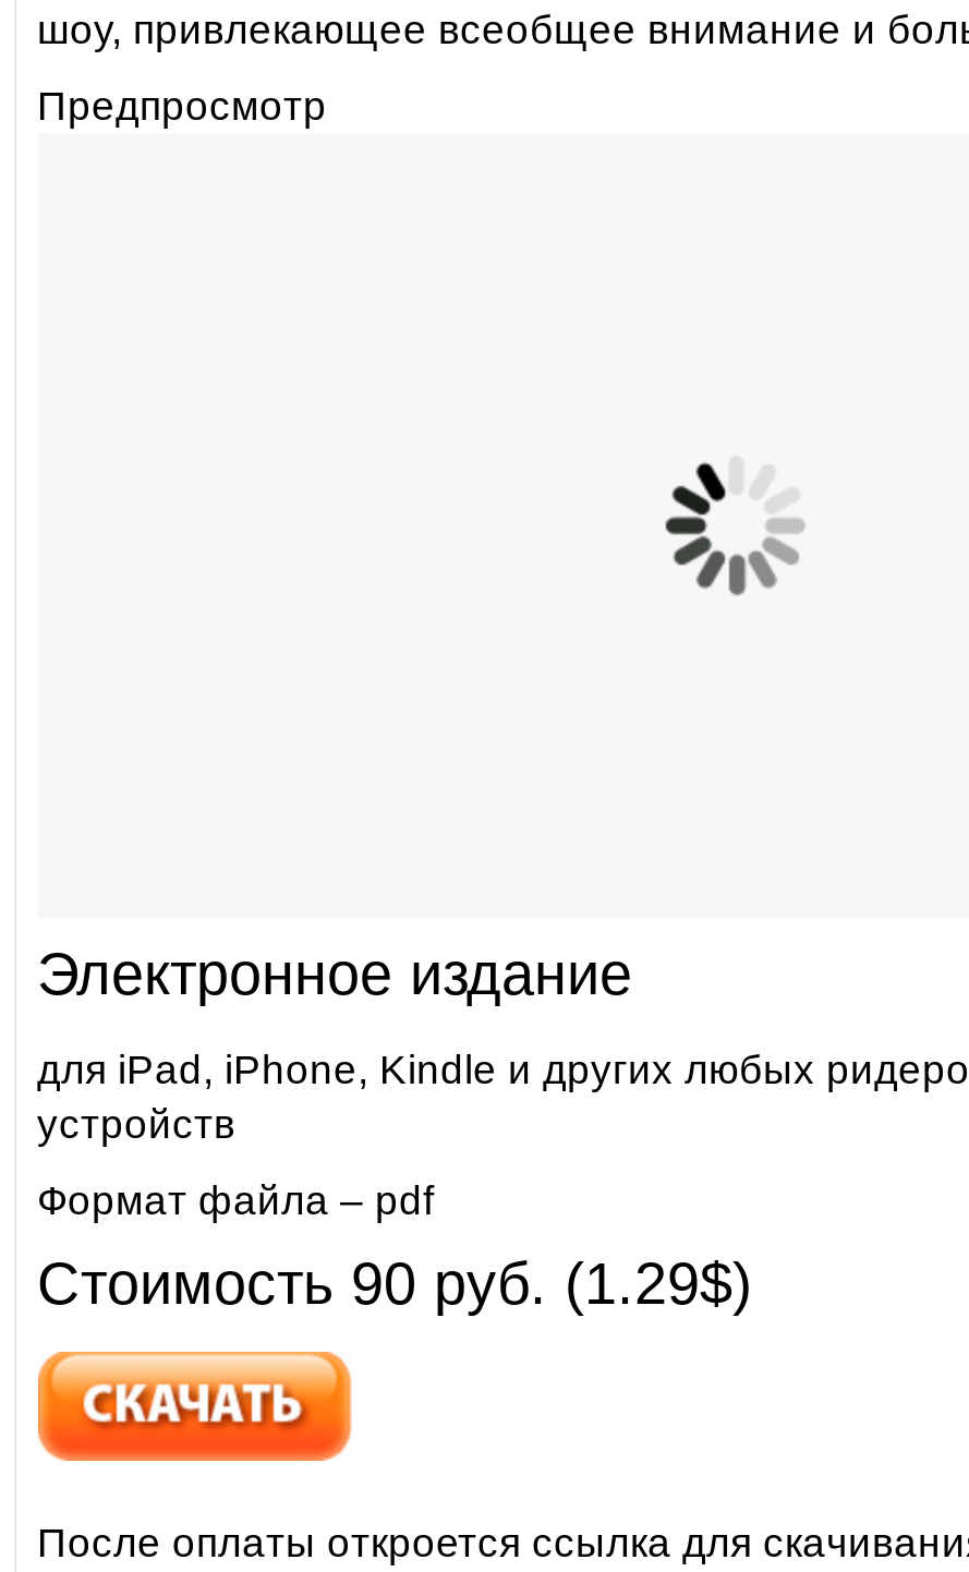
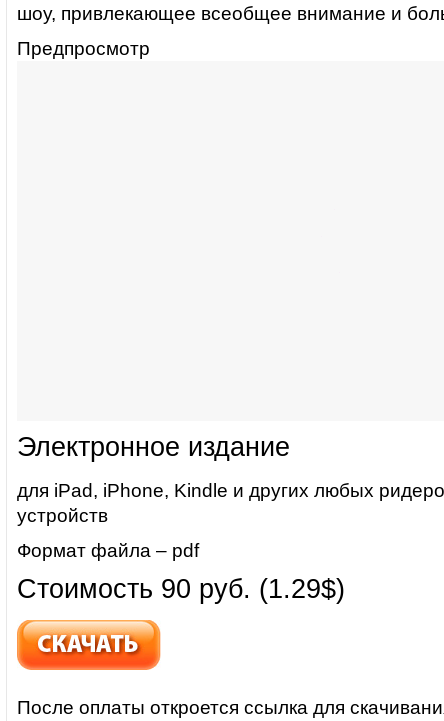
[664,460,806,597] [image] -> none

